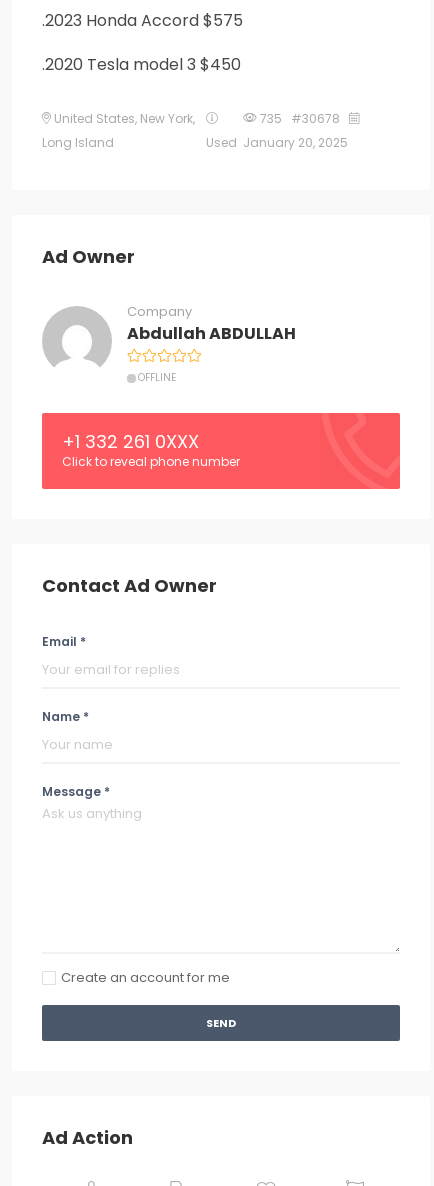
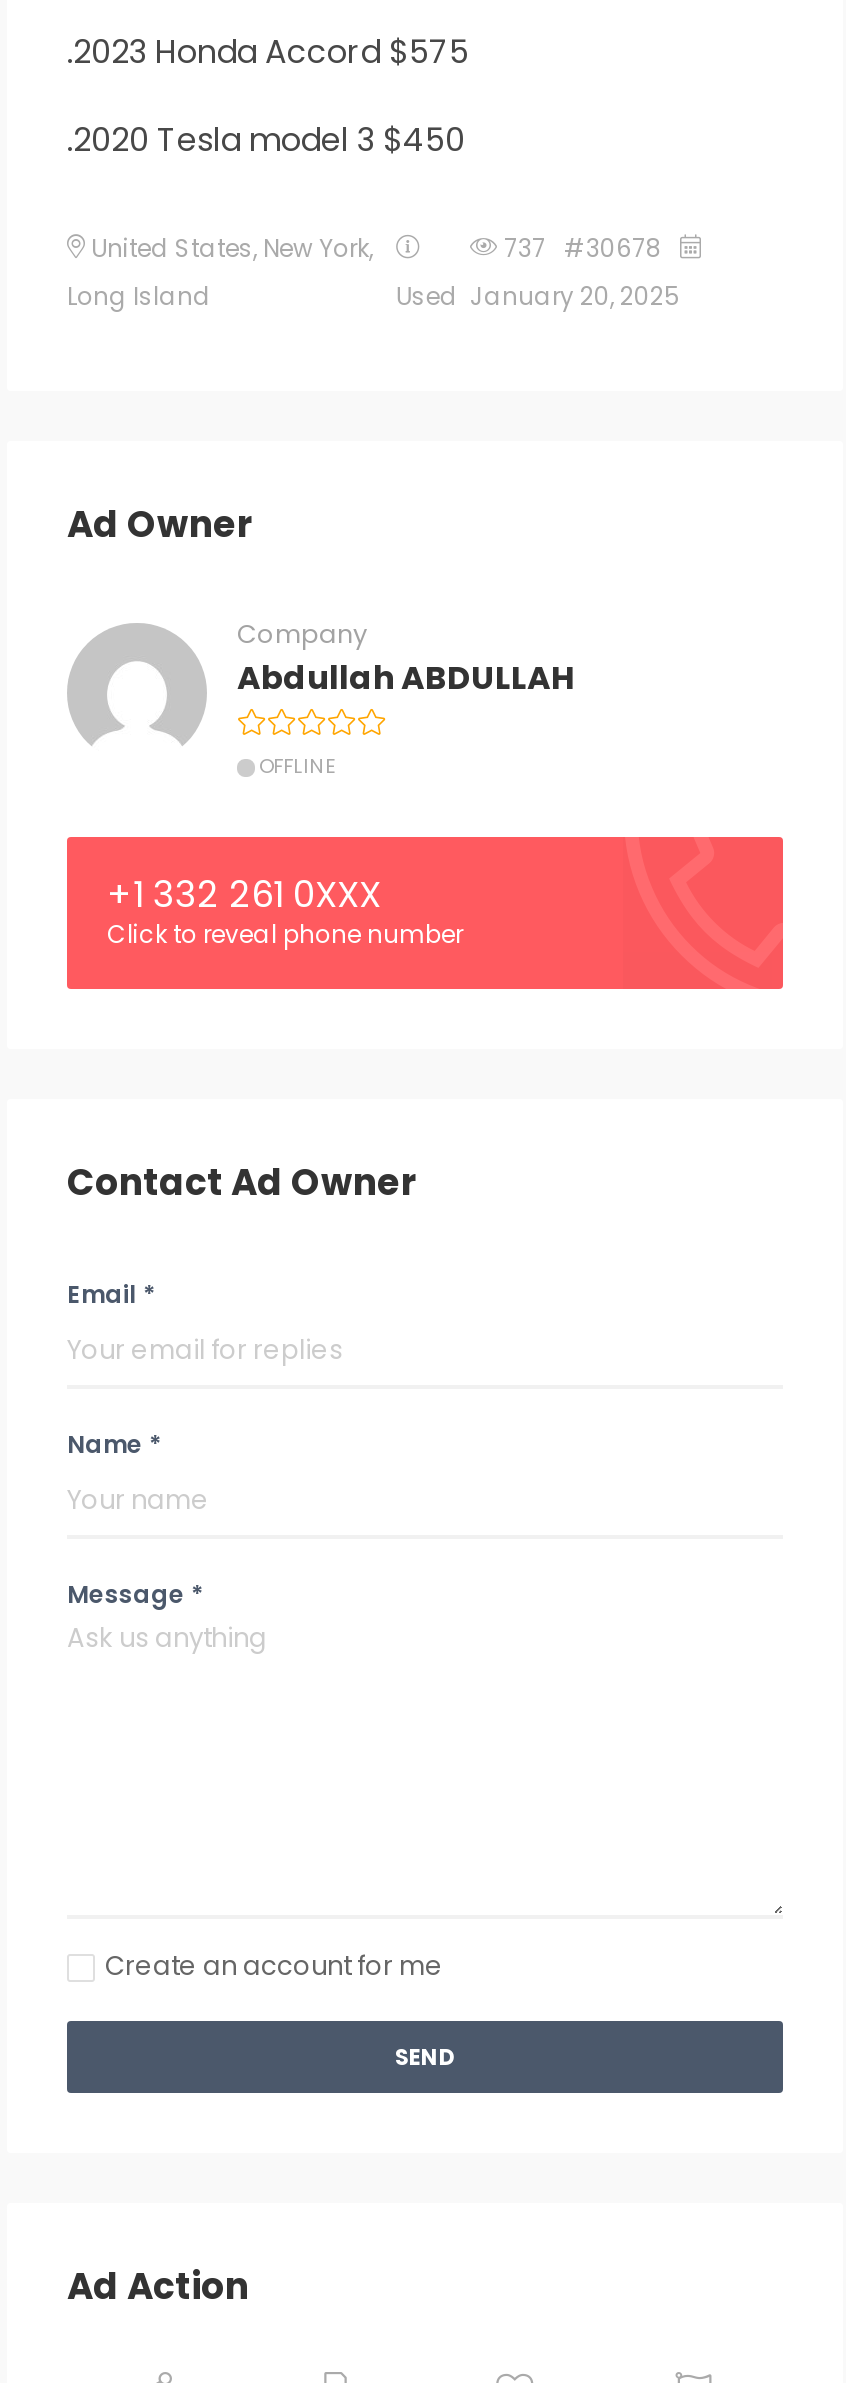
[257,109,349,126] 735 #30678 -> [498,230,680,264] 737 #30678

